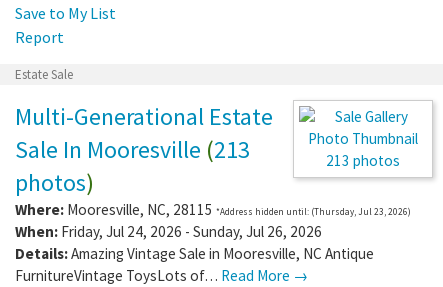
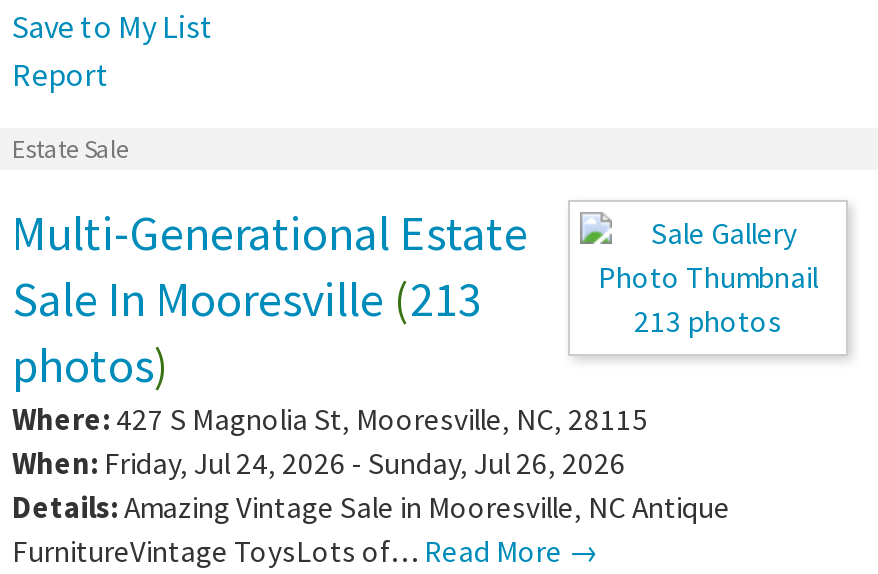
[15,200,411,219] Where: Mooresville, NC, 28115 *Address hidden until: (Thursday, Jul 23, 2026) -> [12,400,648,438] Where: 427 S Magnolia St, Mooresville, NC, 28115

